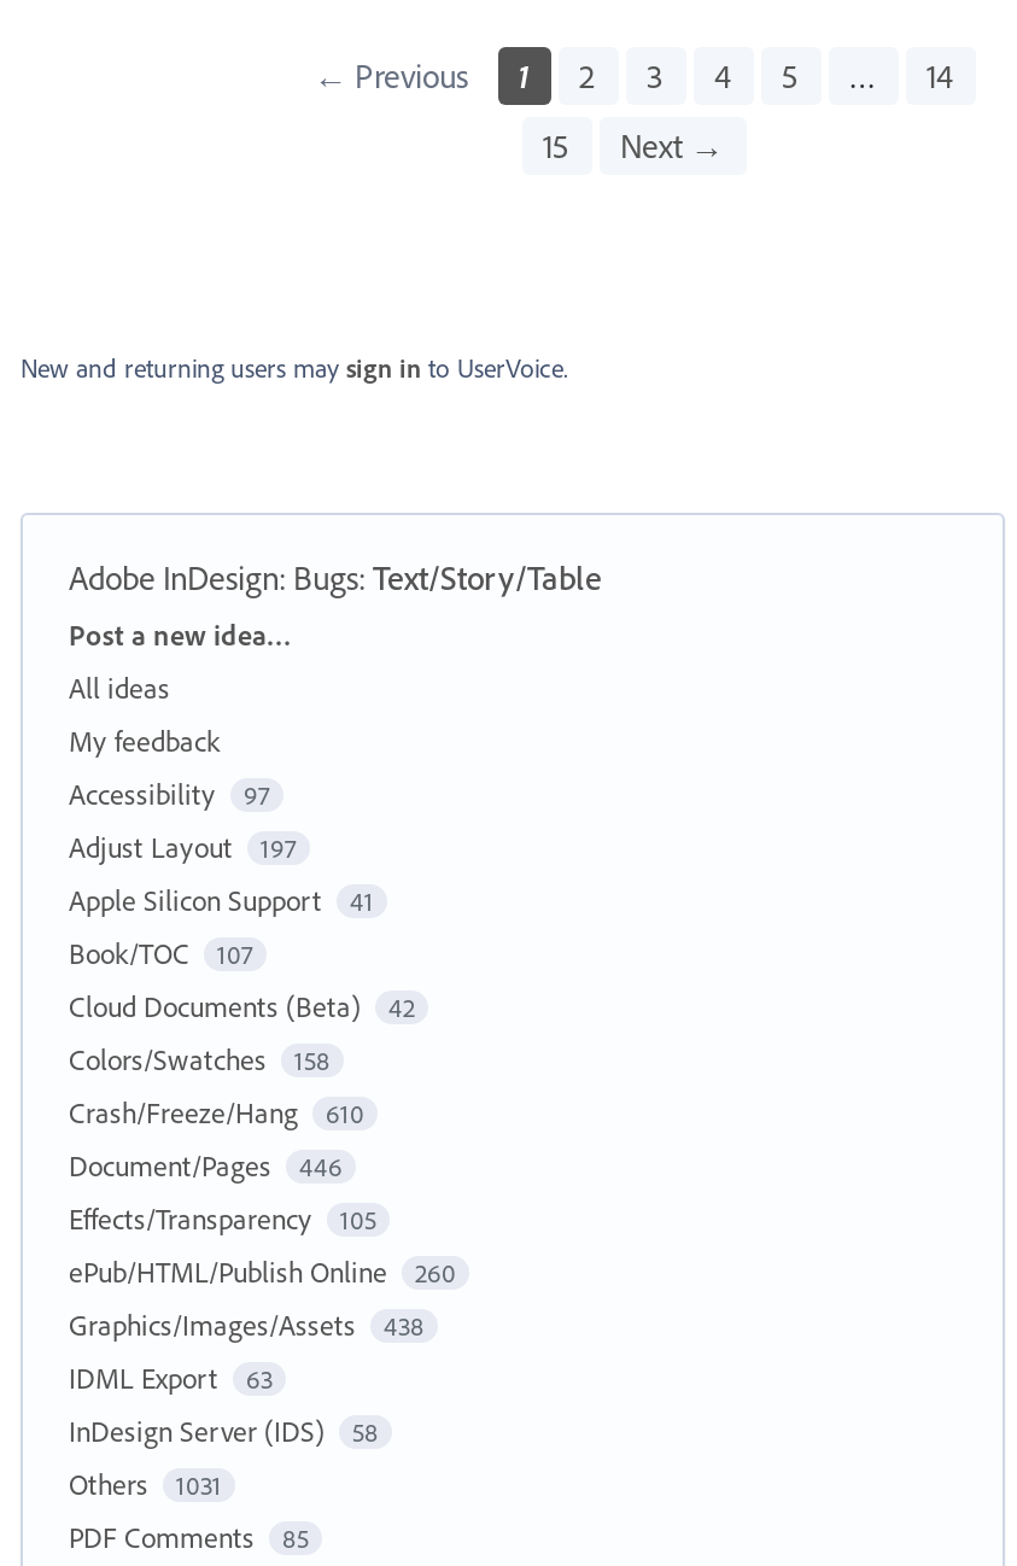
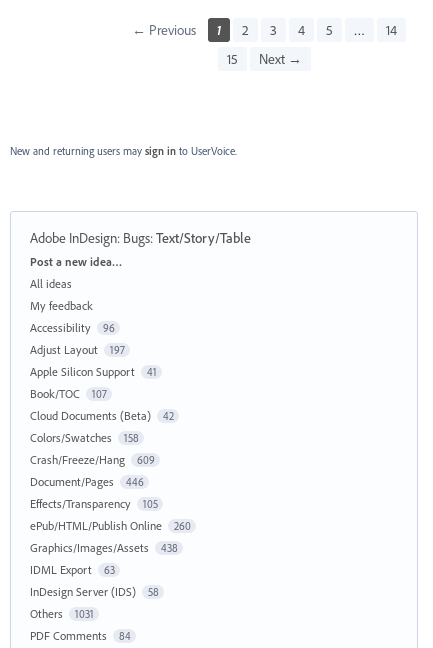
[69,775,270,811] Accessibility 97 -> [30,320,114,335] Accessibility 96
[69,1093,364,1129] Crash/Freeze/Hang 610 -> [30,452,154,467] Crash/Freeze/Hang 609
[69,1518,309,1554] PDF Comments 85 -> [30,628,130,643] PDF Comments 84

